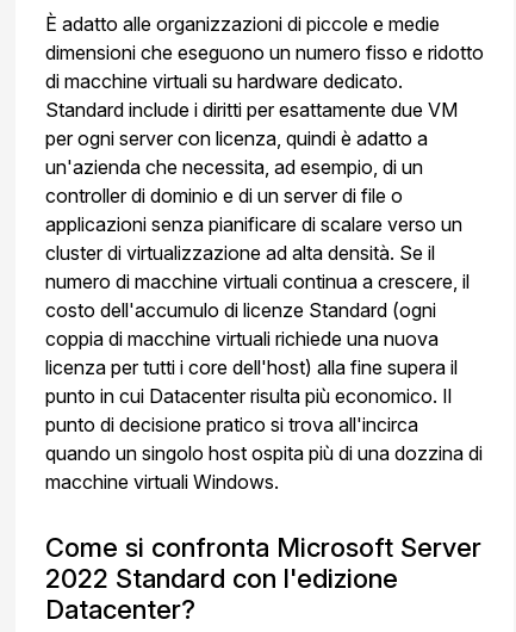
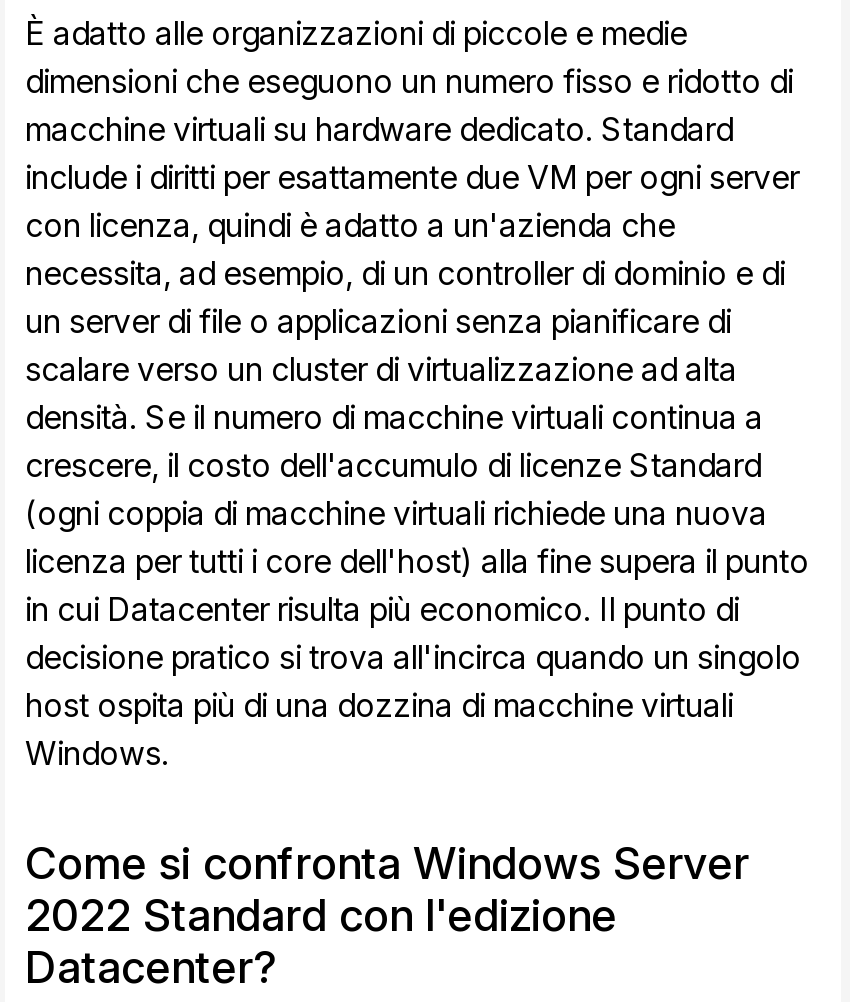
[45,531,481,562] Come si confronta Microsoft Server -> [25,836,749,888] Come si confronta Windows Server

